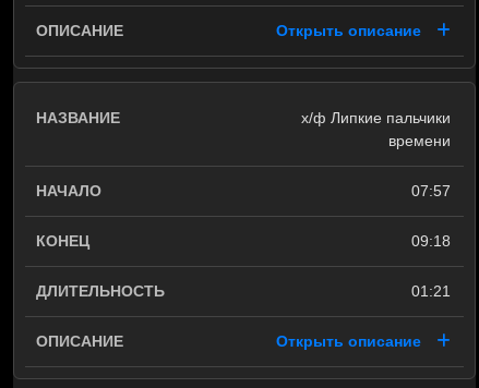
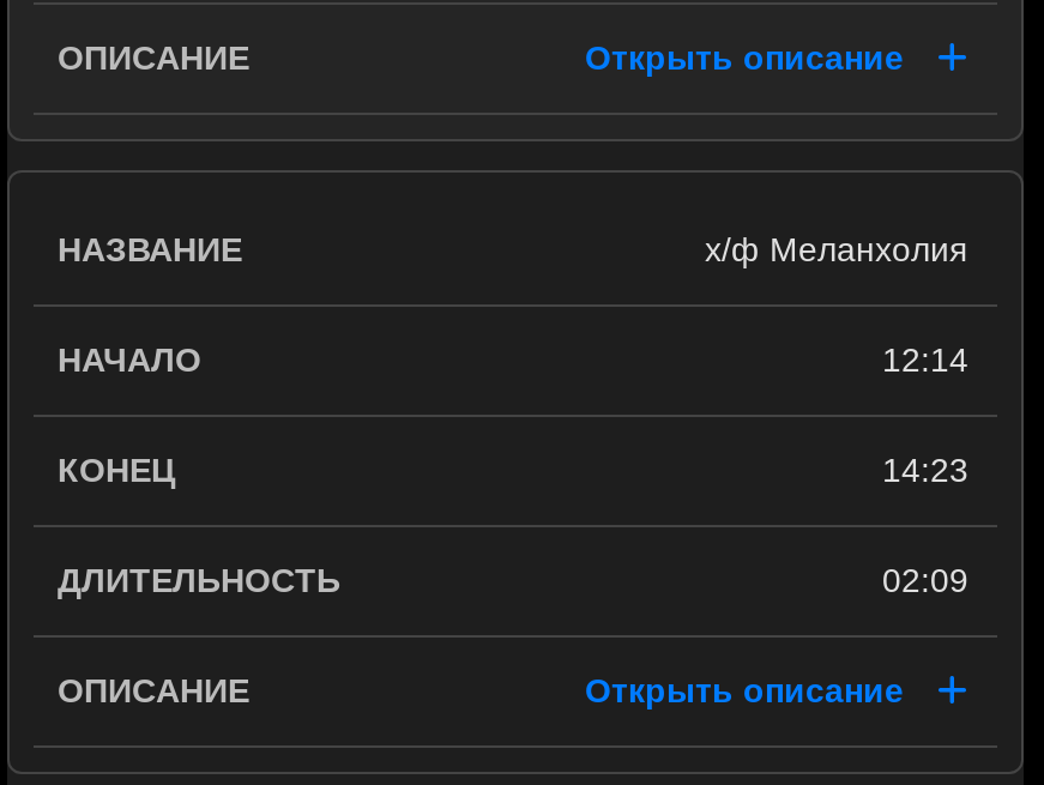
[301,109,451,149] х/ф Липкие пальчики | времени -> [705,230,968,268] х/ф Меланхолия
[411,182,451,199] 07:57 -> [882,340,968,379] 12:14
[411,232,451,250] 09:18 -> [882,451,968,489] 14:23
[411,282,451,300] 01:21 -> [882,561,968,599] 02:09

